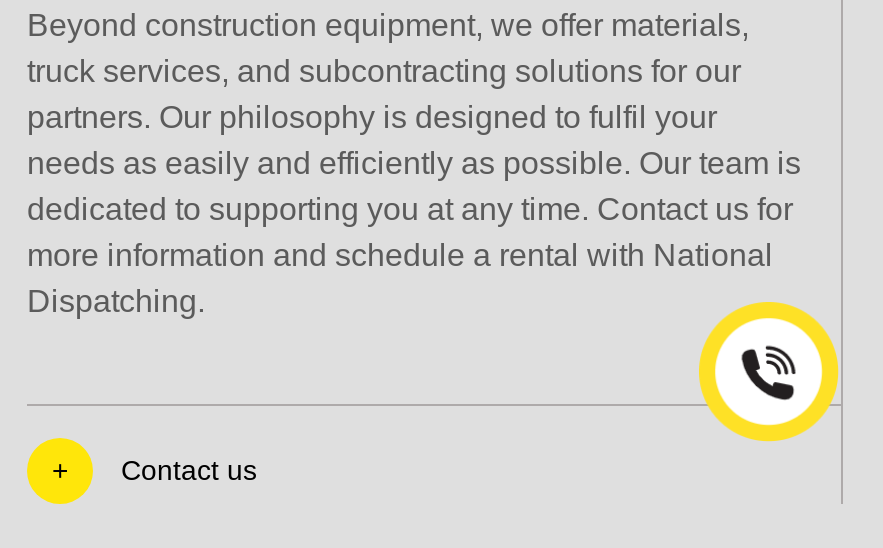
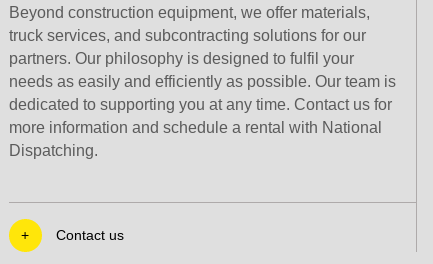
[697,300,841,444] [image] -> none

